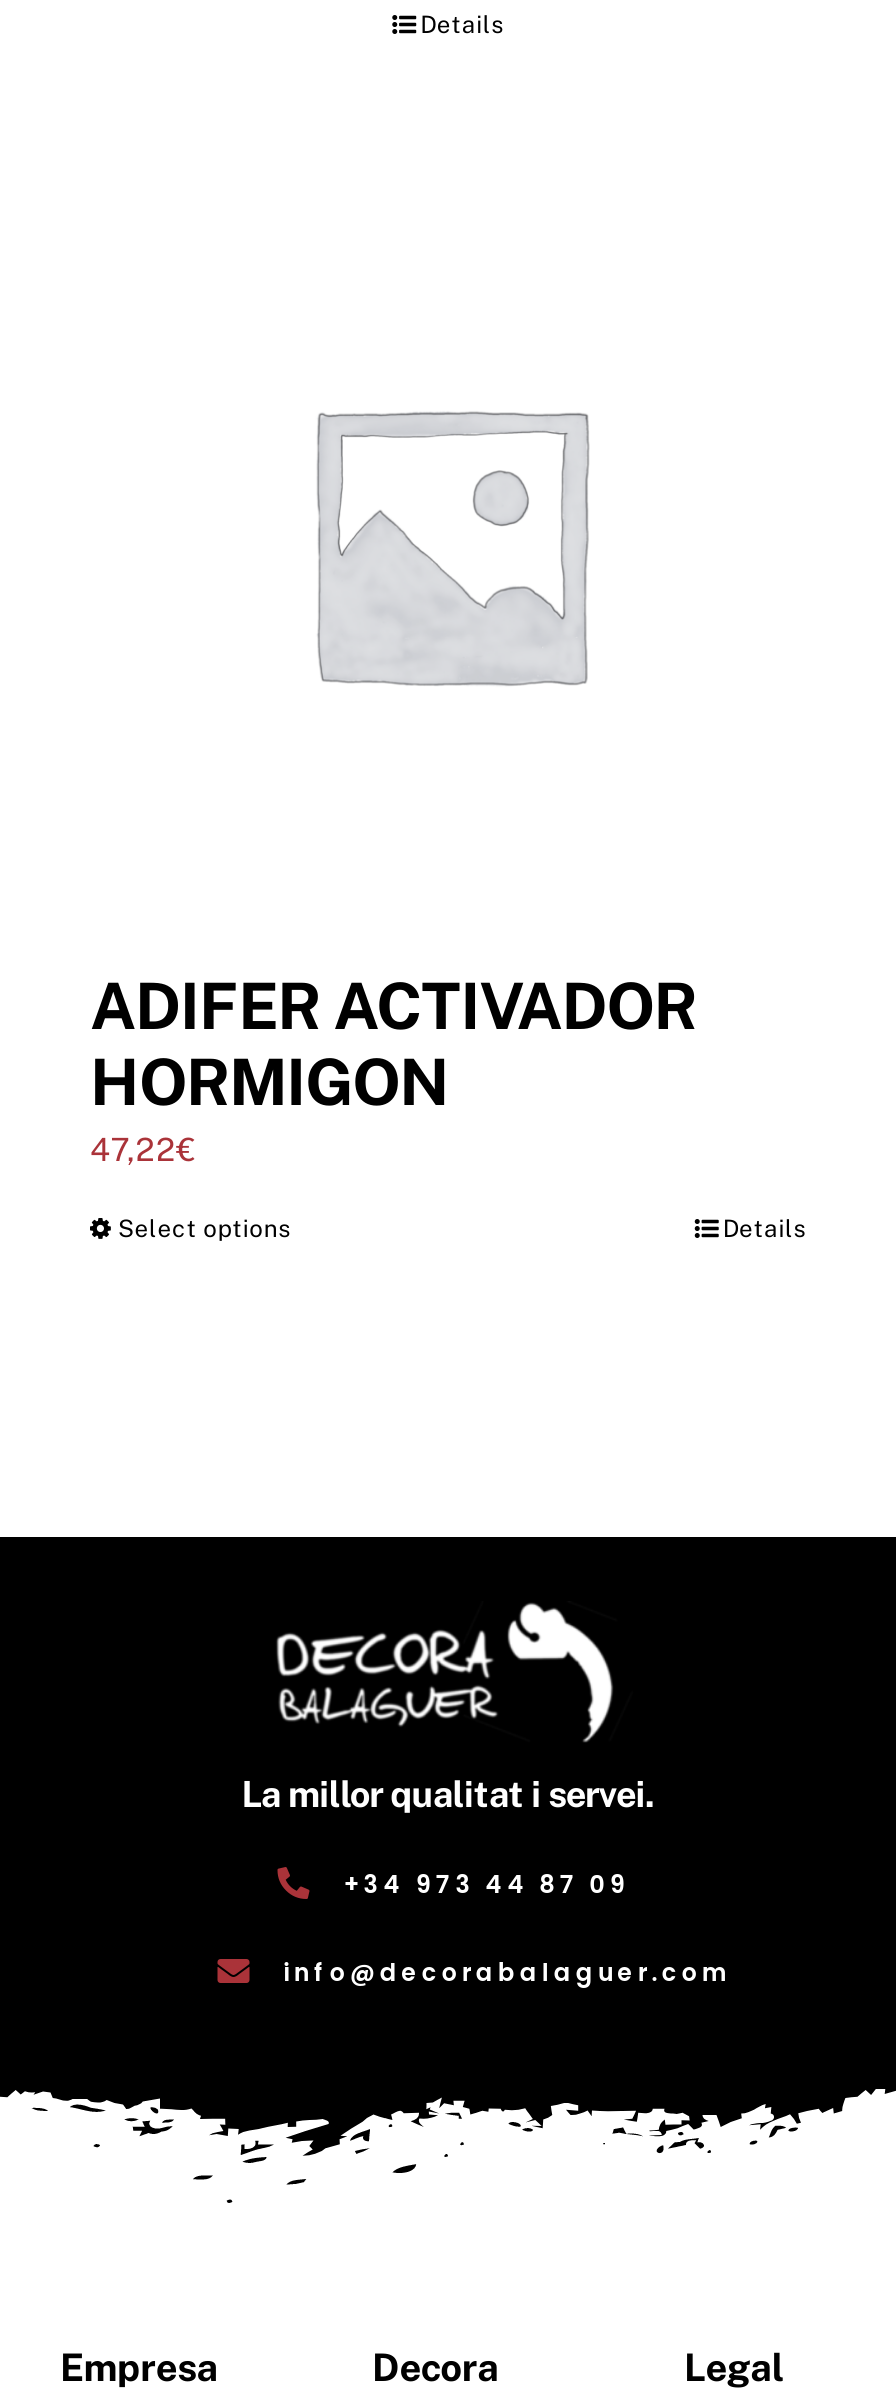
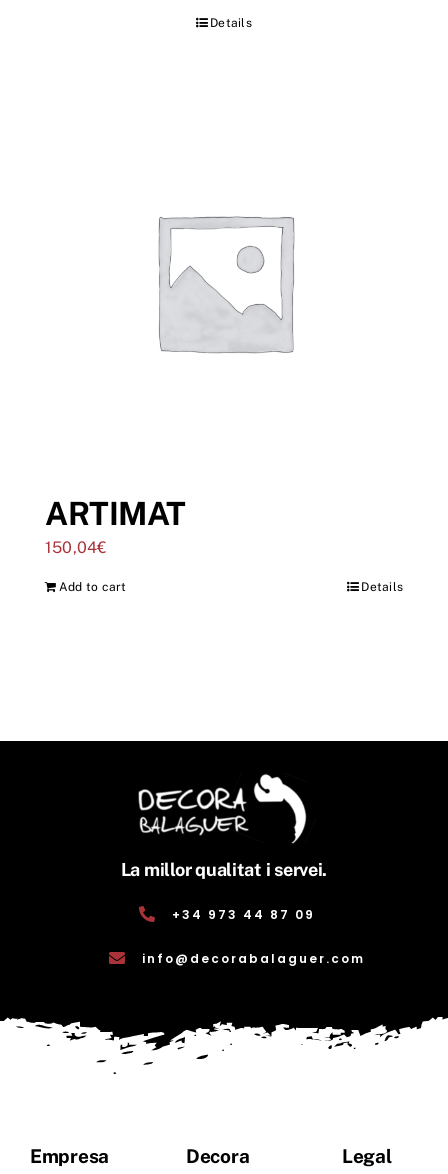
[90,969,697,1169] ADIFER ACTIVADOR | HORMIGON | 47,22€ -> [45,495,186,557] ARTIMAT | 150,04€
[118,1215,291,1243] Select options -> [59,580,127,594] Add to cart

